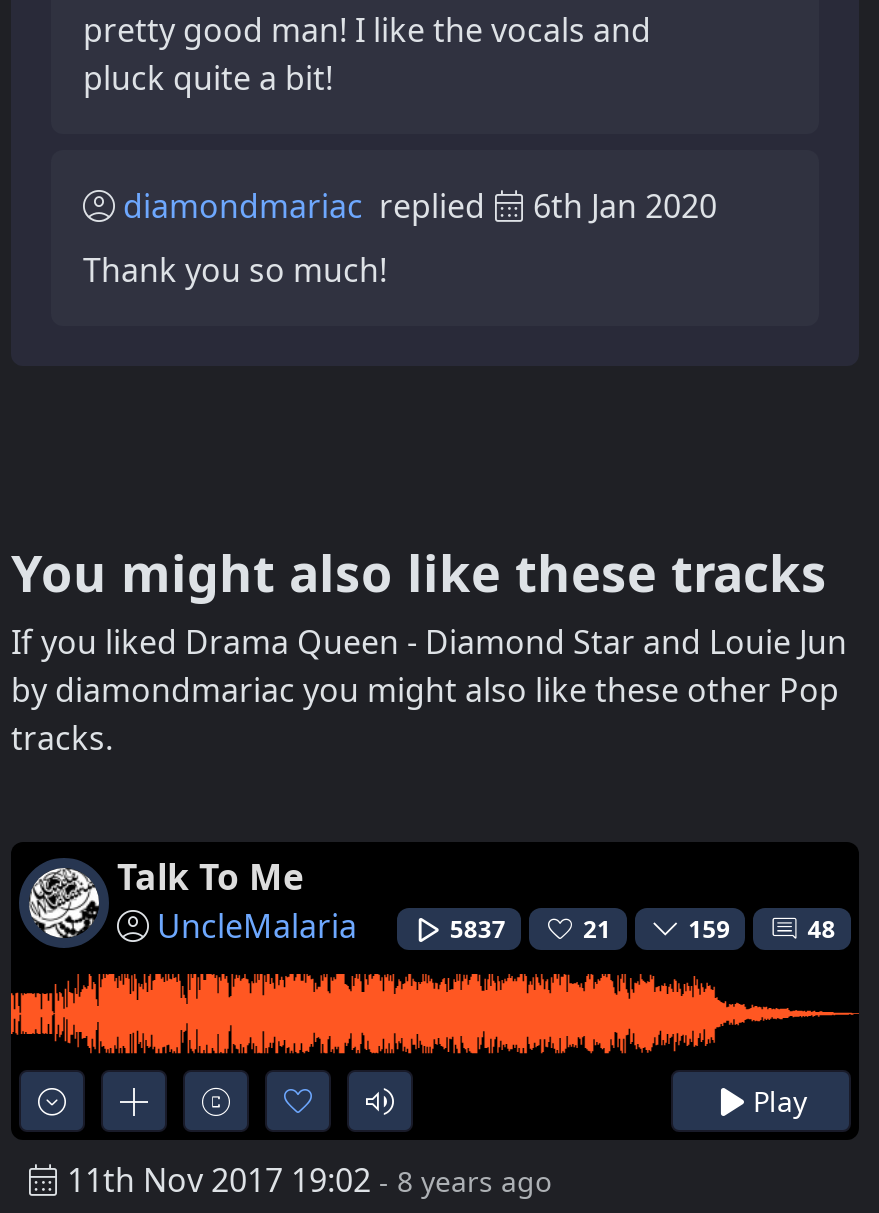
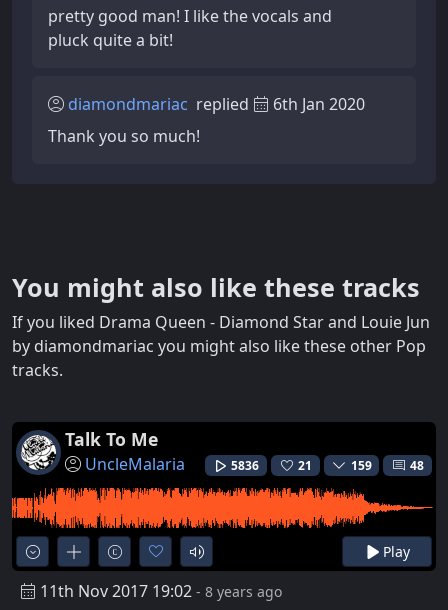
[450,912,506,946] 5837 -> [231,457,259,474] 5836

